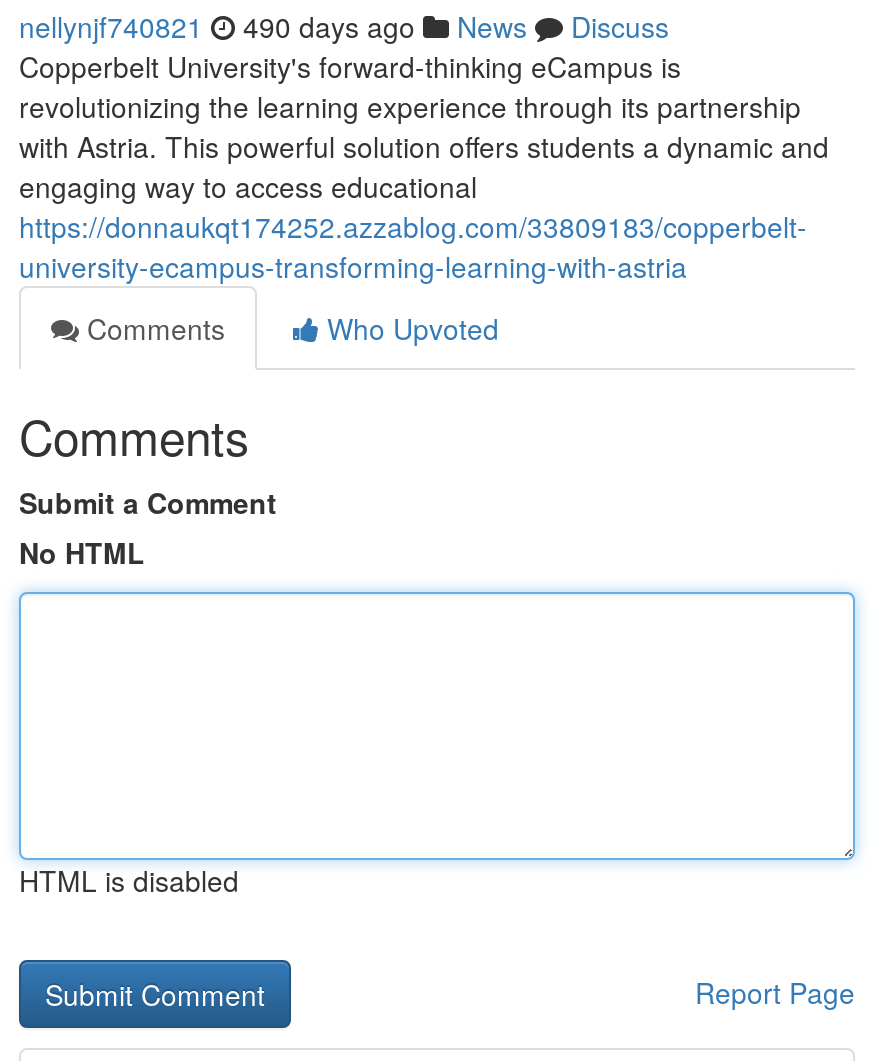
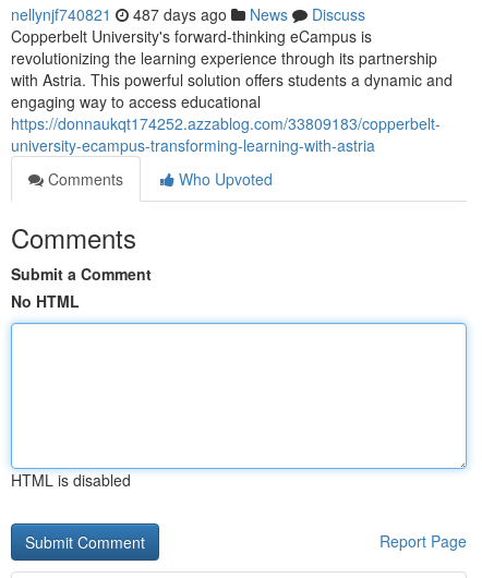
[19,6,669,46] nellynjf740821 490 days ago News Discuss -> [11,3,365,25] nellynjf740821 487 days ago News Discuss

